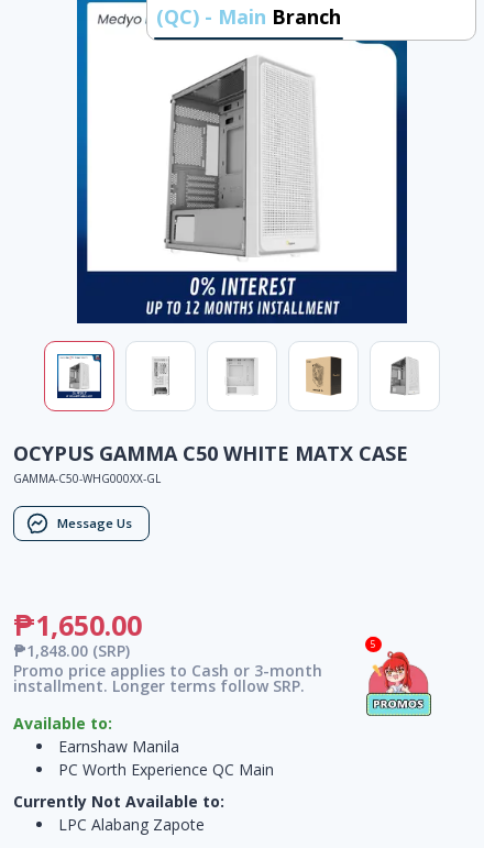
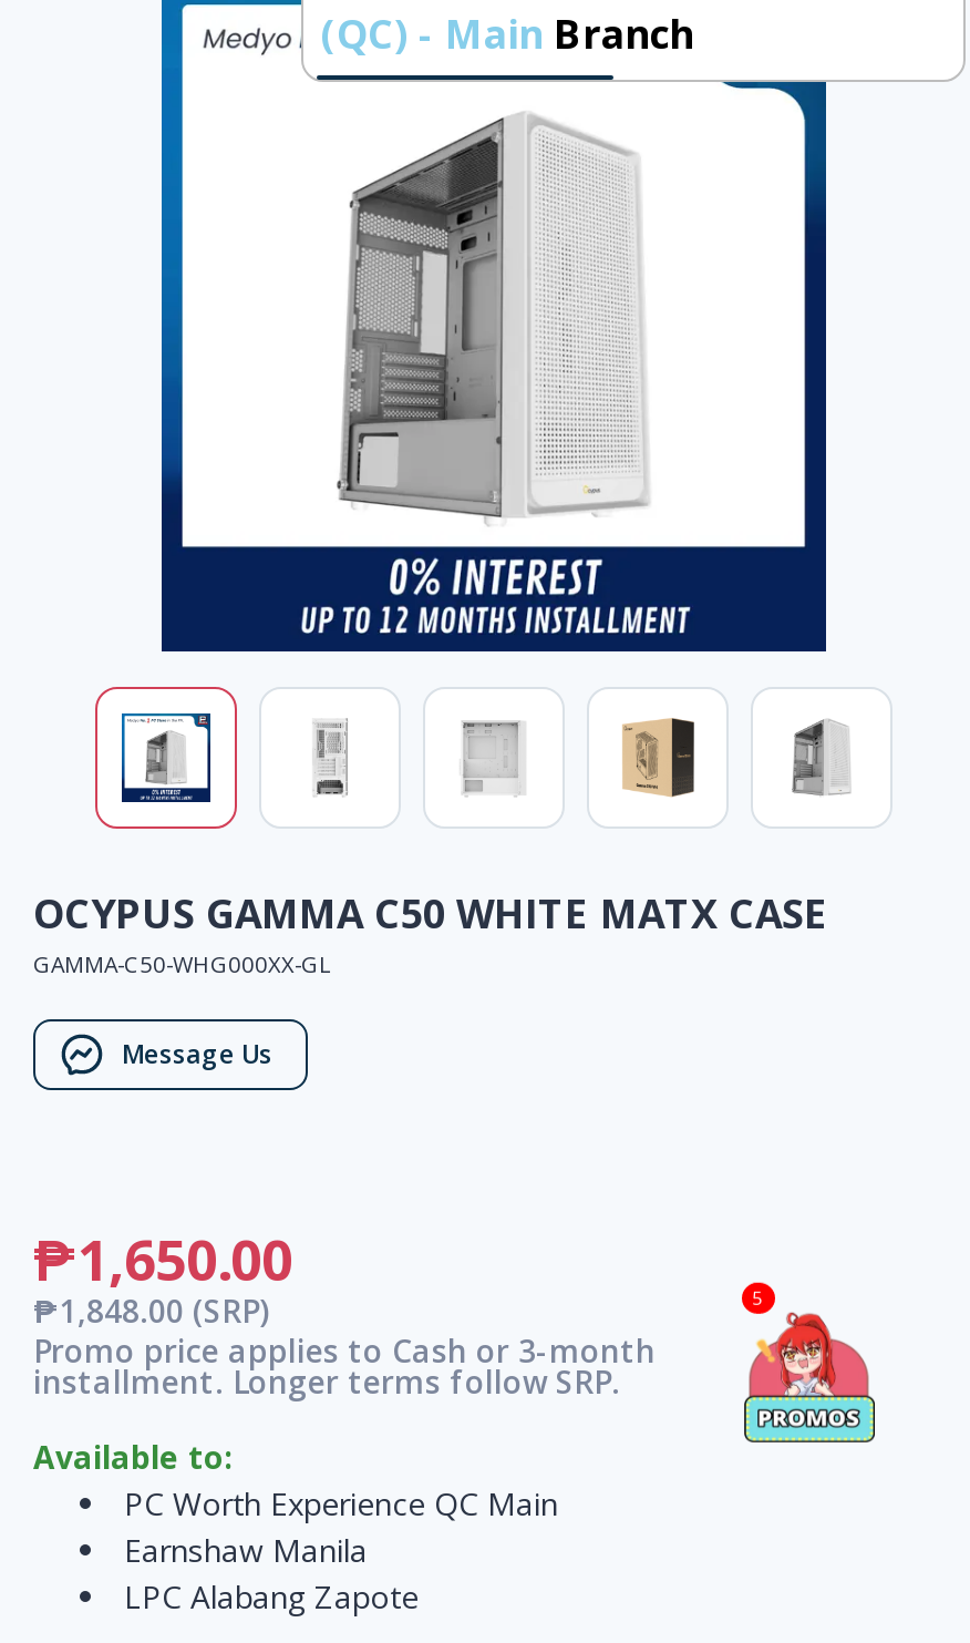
moved [58,736,179,757] -> [124,1529,368,1571]: Earnshaw Manila
moved [58,759,274,780] -> [124,1482,558,1524]: PC Worth Experience QC Main
[13,791,224,812] Currently Not Available to: -> none

